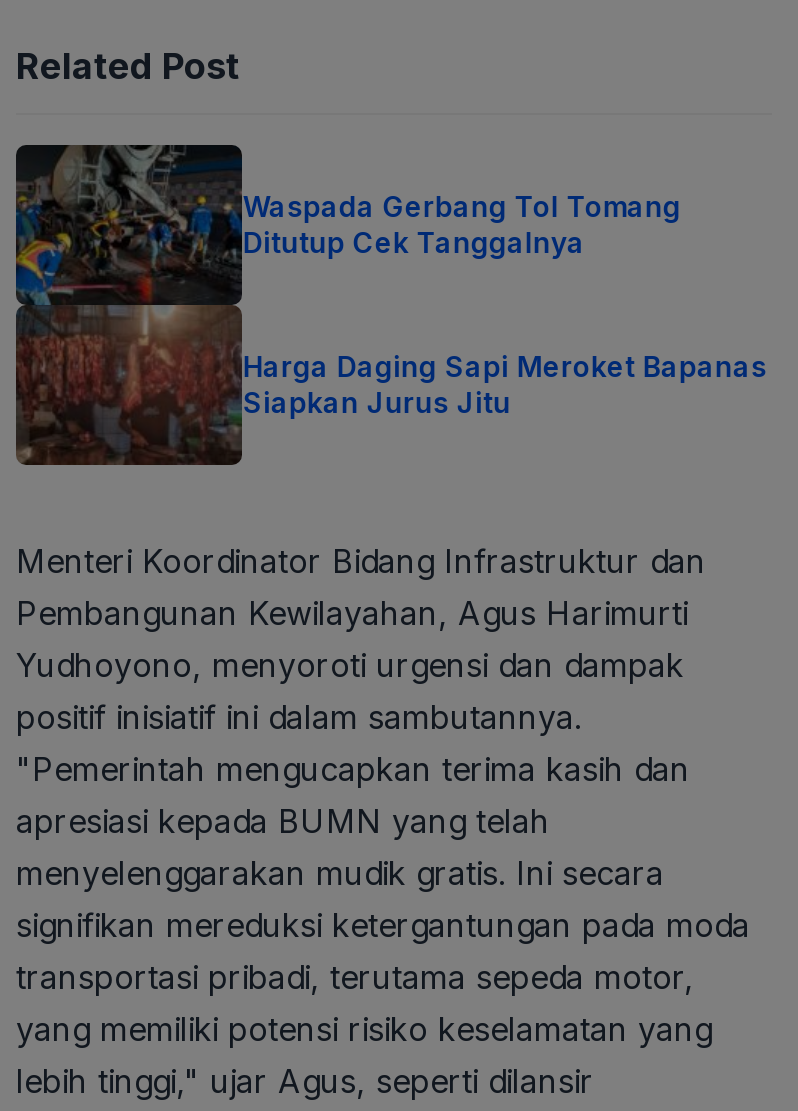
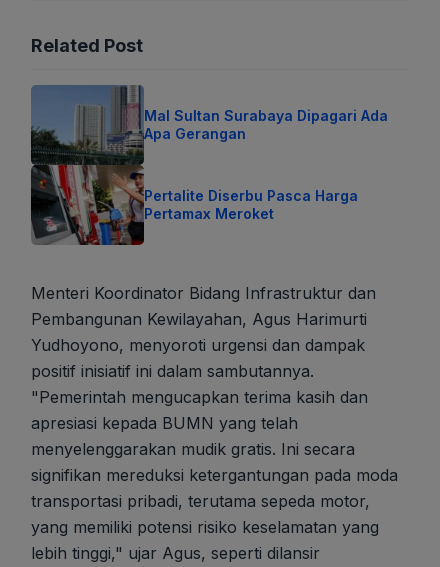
[14,143,681,467] [image] | Waspada Gerbang Tol Tomang | Ditutup Cek Tanggalnya -> [30,84,388,246] [image] | Mal Sultan Surabaya Dipagari Ada | Apa Gerangan
[243,350,767,420] Harga Daging Sapi Meroket Bapanas | Siapkan Jurus Jitu -> [144,187,358,222] Pertalite Diserbu Pasca Harga | Pertamax Meroket

